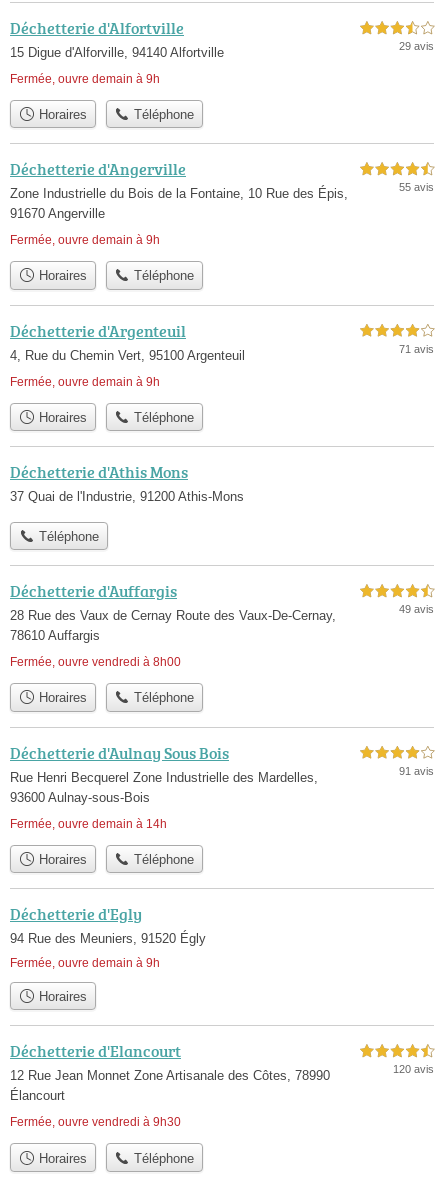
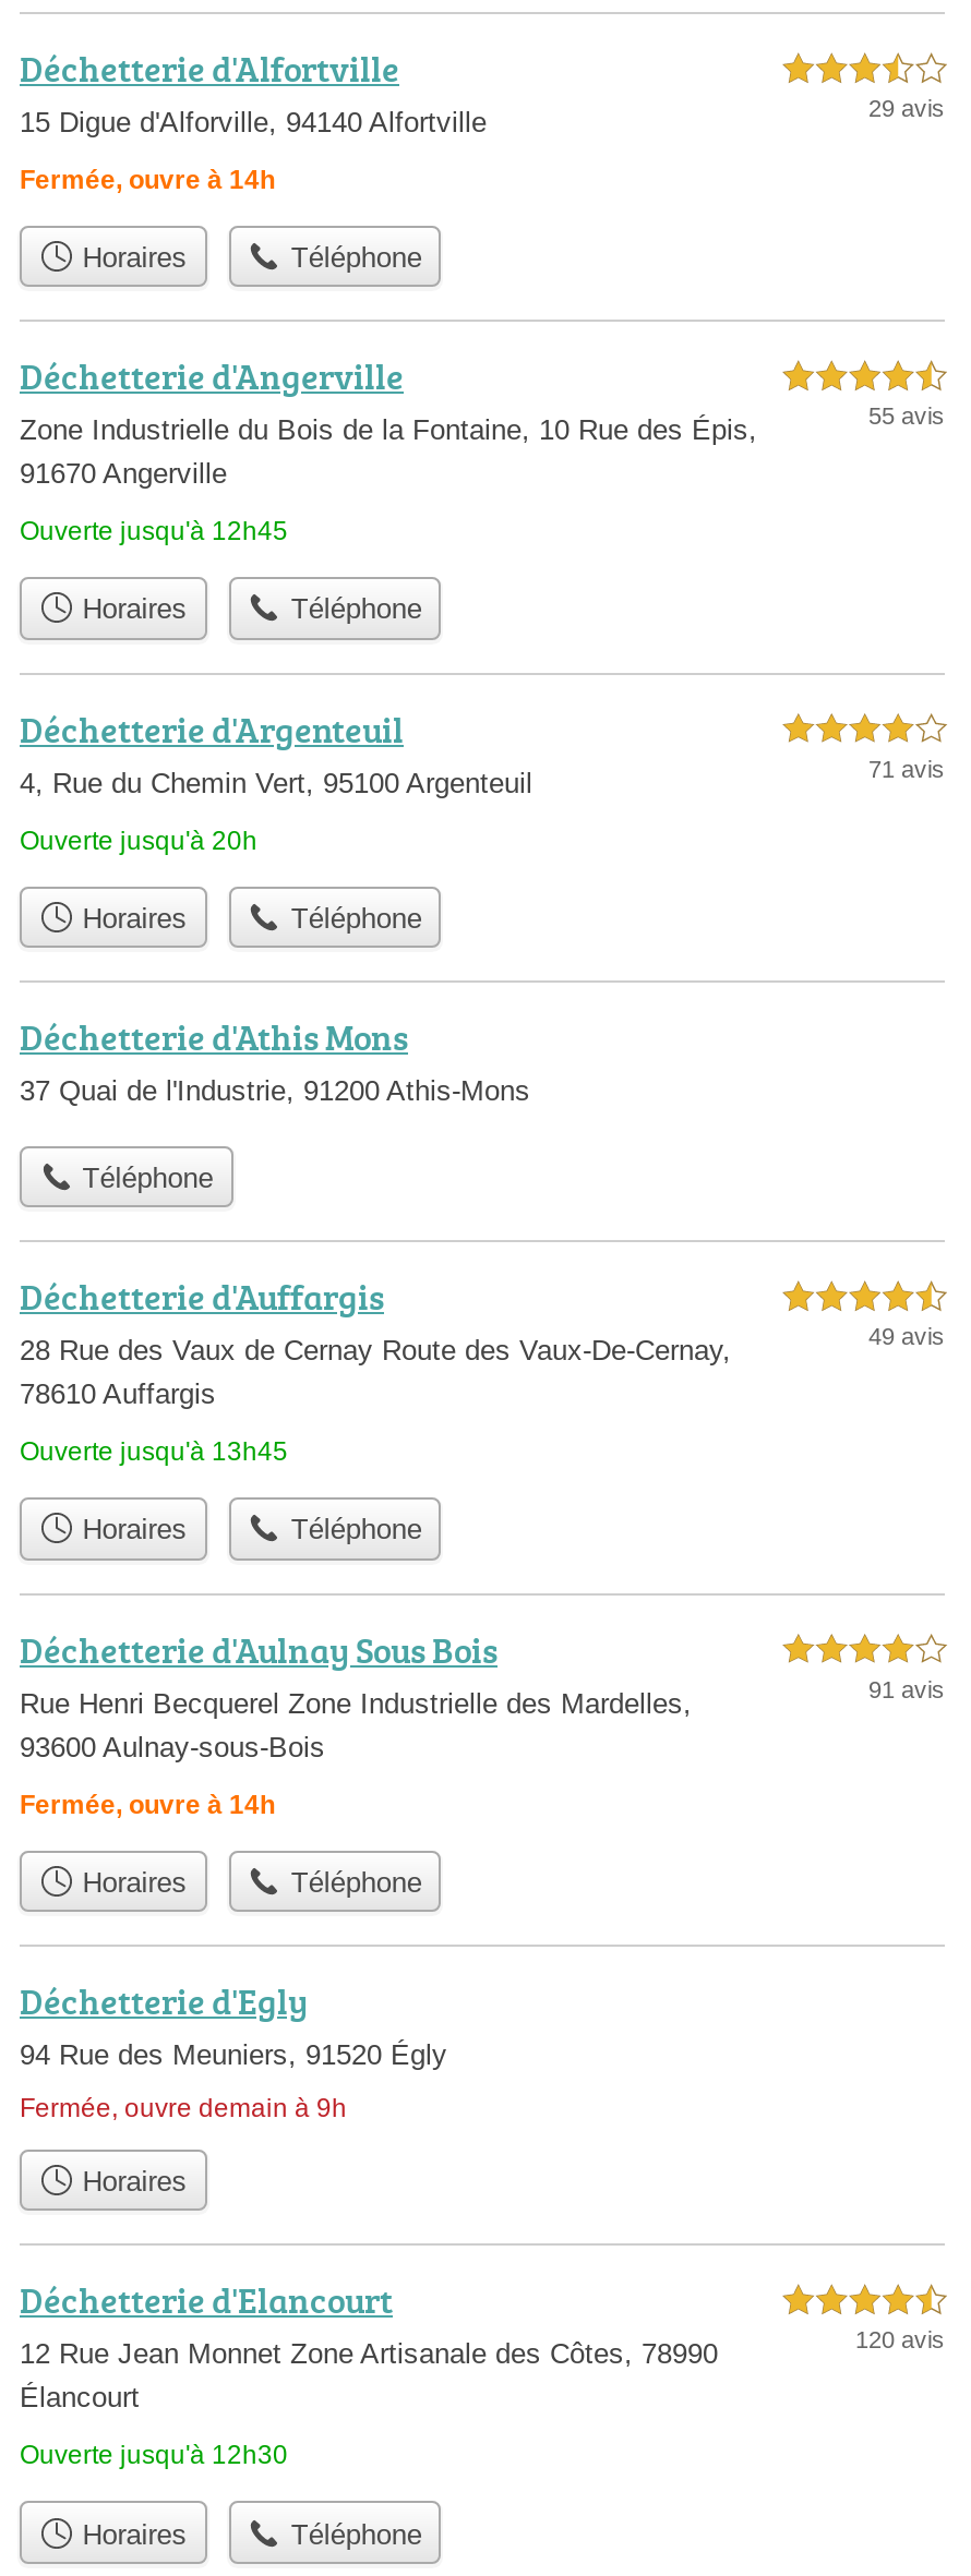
[10,72,160,86] Fermée, ouvre demain à 9h -> [20,164,275,195] Fermée, ouvre à 14h
[10,233,160,247] Fermée, ouvre demain à 9h -> [20,516,288,547] Ouverte jusqu'à 12h45
[10,374,160,388] Fermée, ouvre demain à 9h -> [20,824,257,855] Ouverte jusqu'à 20h
[10,655,181,669] Fermée, ouvre vendredi à 8h00 -> [20,1437,288,1467] Ouverte jusqu'à 13h45
[10,817,167,831] Fermée, ouvre demain à 14h -> [20,1789,275,1819] Fermée, ouvre à 14h
[10,1115,181,1129] Fermée, ouvre vendredi à 9h30 -> [20,2441,288,2471] Ouverte jusqu'à 12h30

